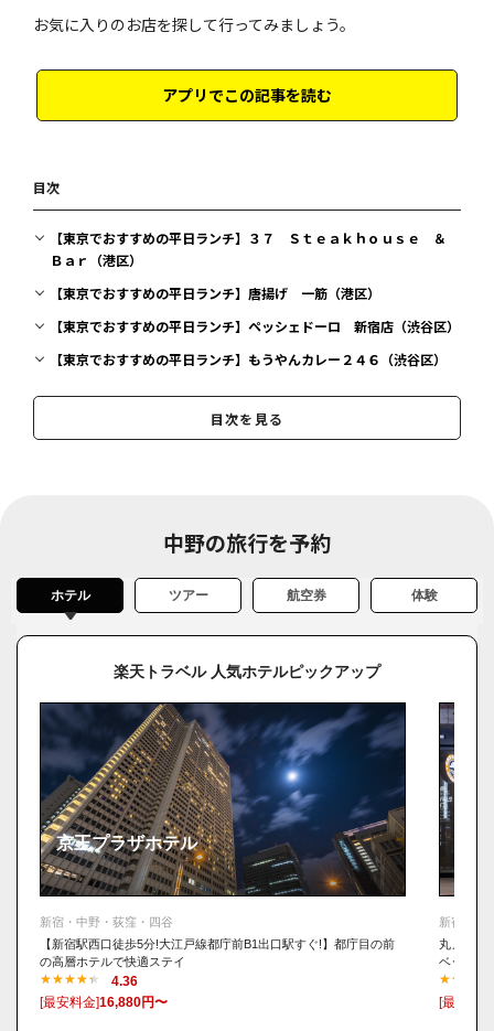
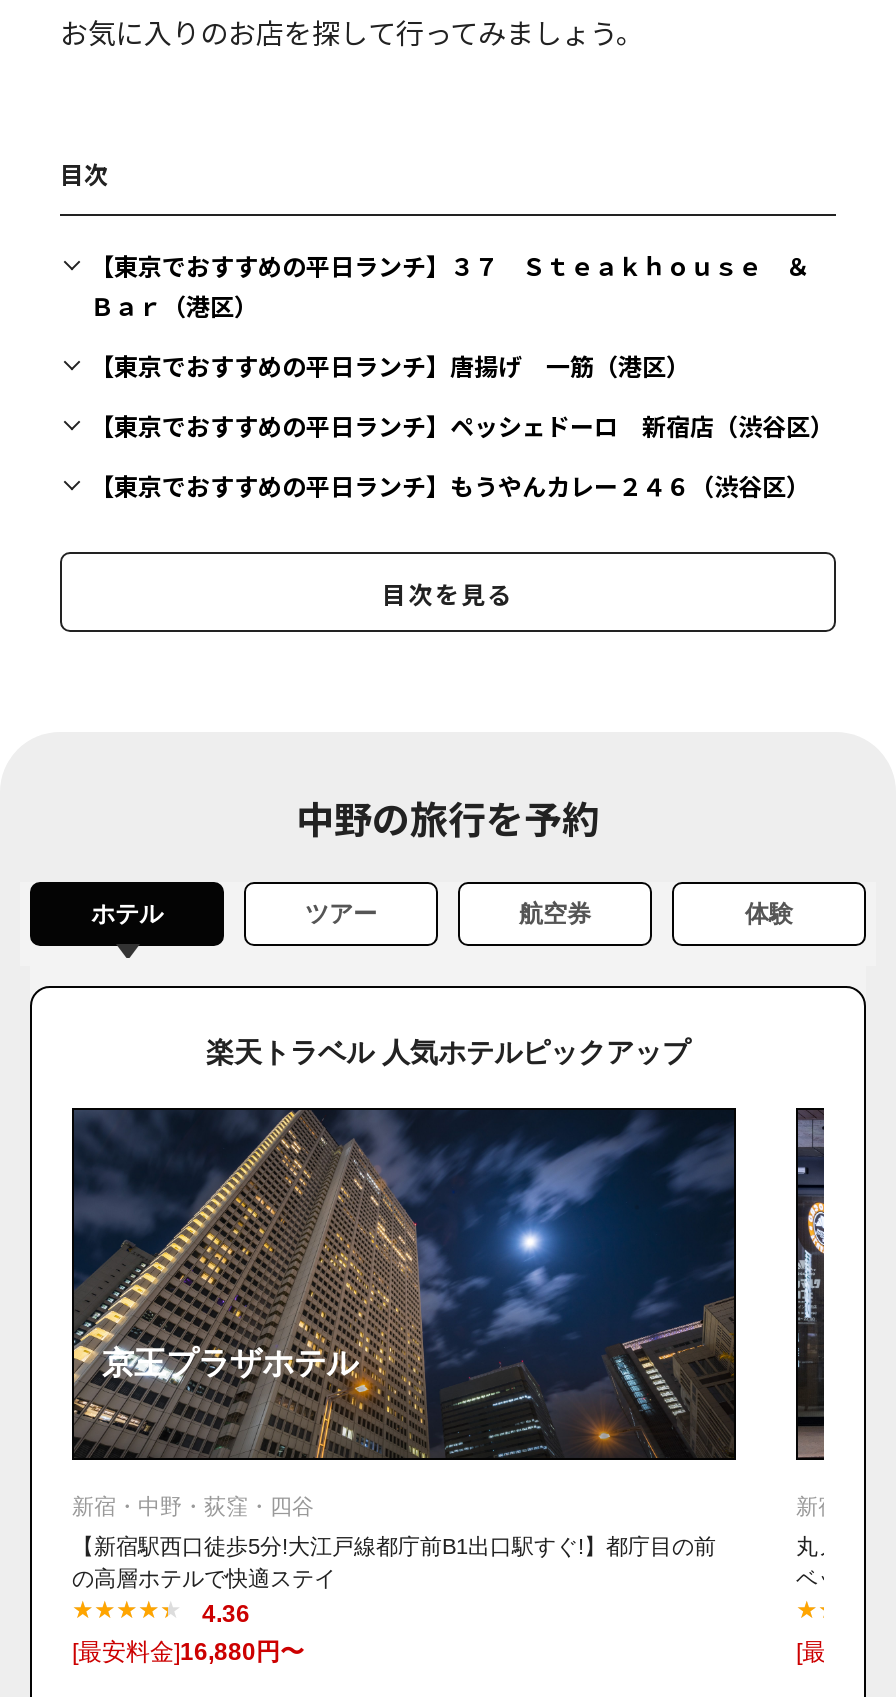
[162,84,332,106] アプリでこの記事を読む -> none

